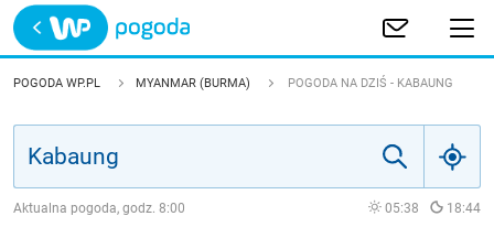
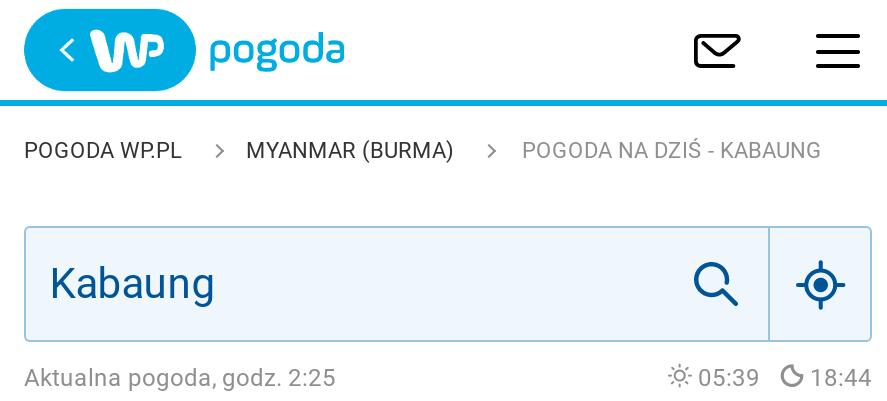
[13,201,185,216] Aktualna pogoda, godz. 8:00 -> [24,364,336,392] Aktualna pogoda, godz. 2:25
[385,201,481,216] 05:38 18:44 -> [698,364,872,392] 05:39 18:44

